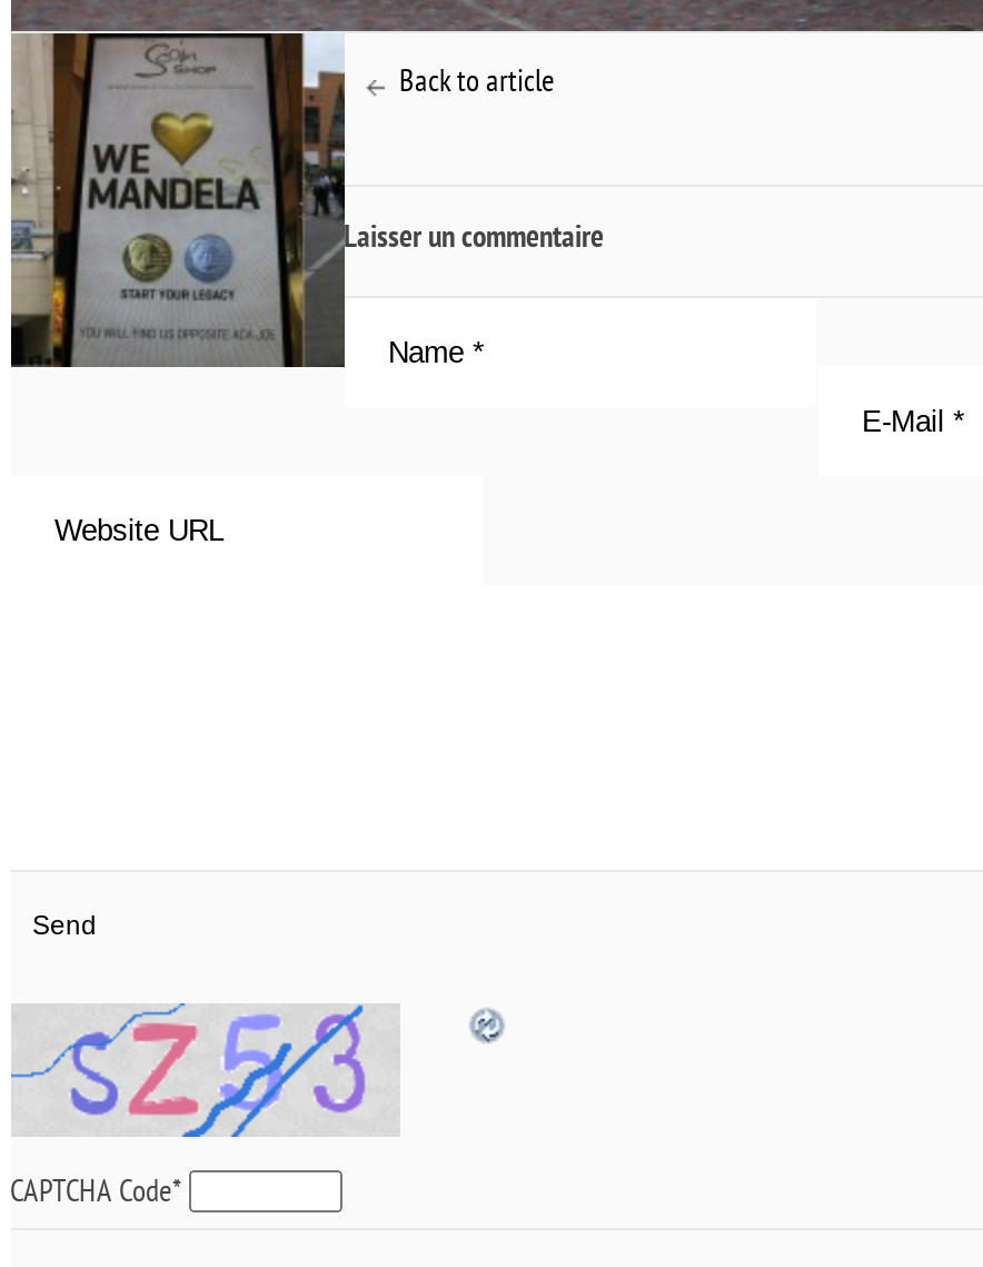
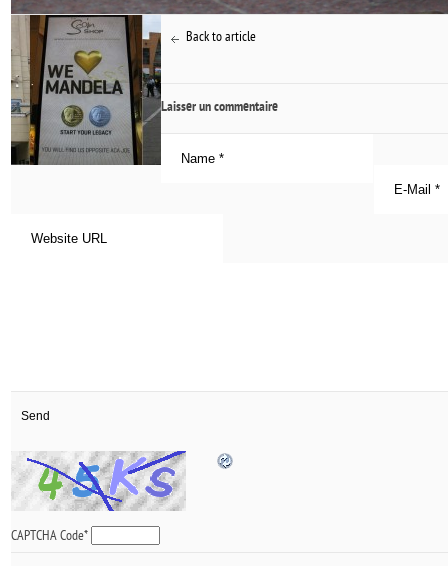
[11,1001,396,1139] [image] -> [12,450,186,511] [image]

